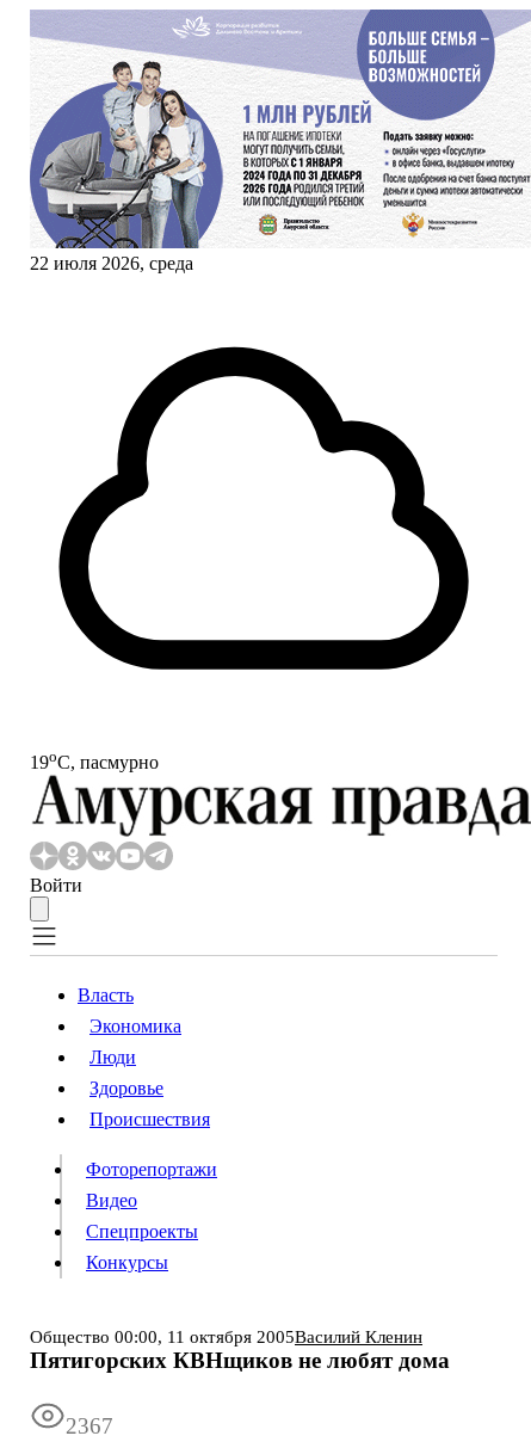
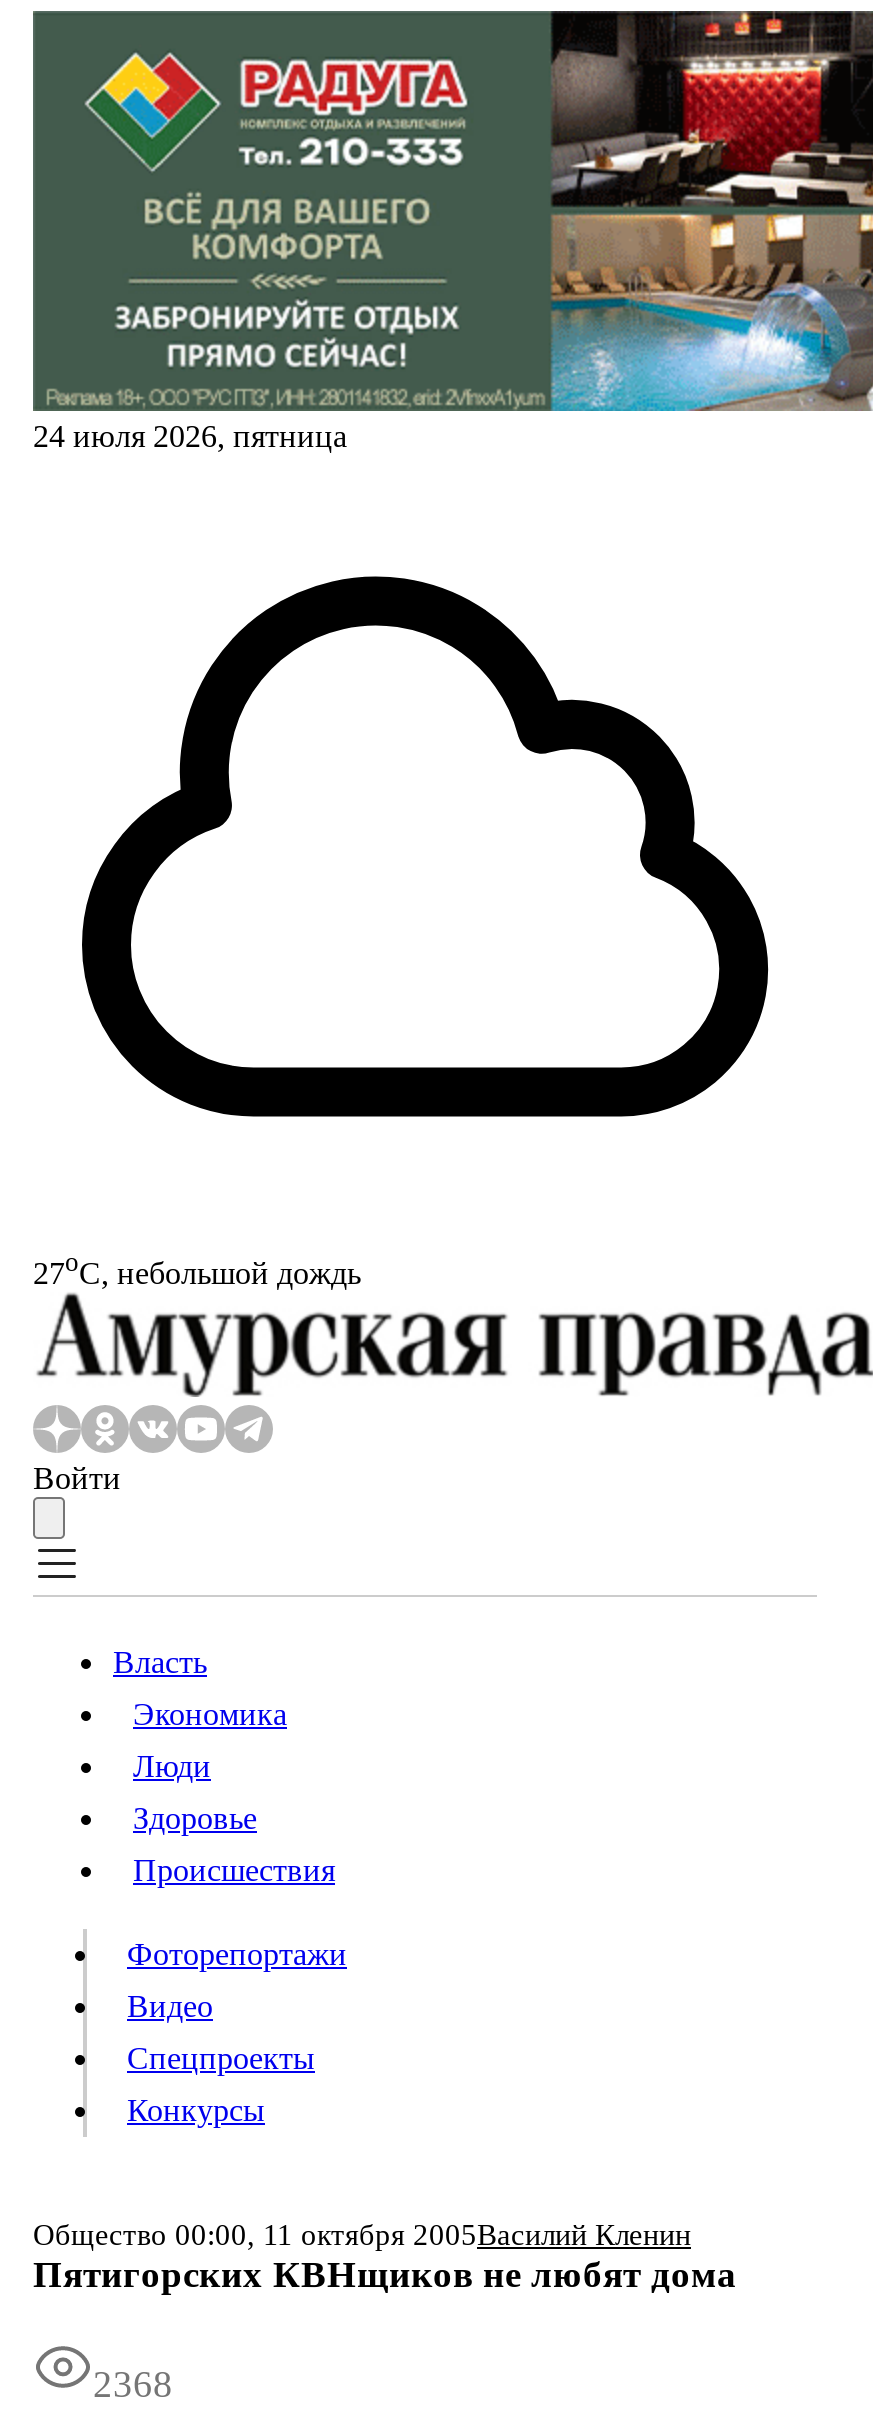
[30,8,527,273] [image] | 22 июля 2026, среда -> [31,9,867,453] [image] | 24 июля 2026, пятница
[30,747,159,773] 19oС, пасмурно -> [33,1247,361,1290] 27oС, небольшой дождь
[66,1414,113,1439] 2367 -> [93,2364,173,2406] 2368

